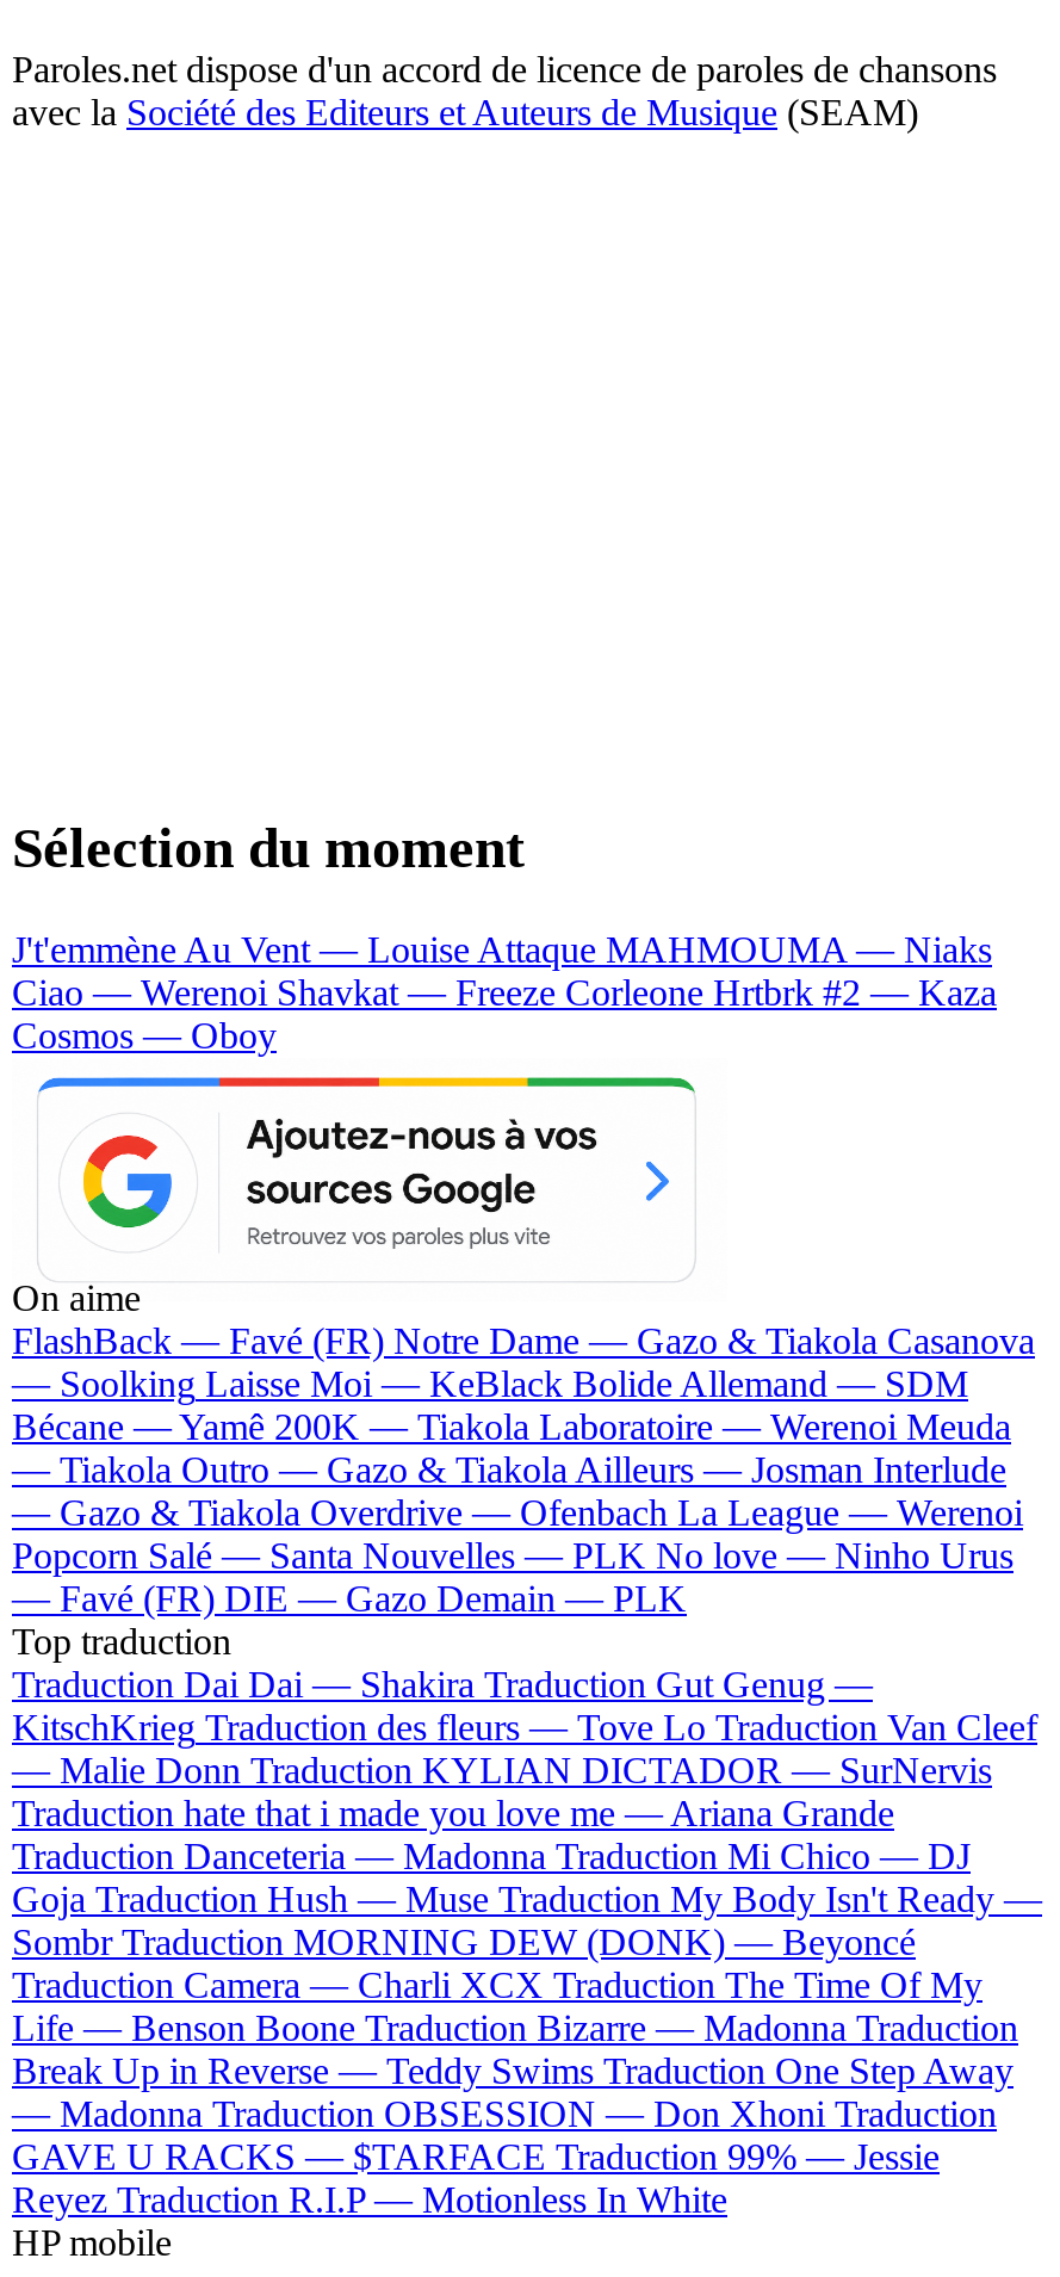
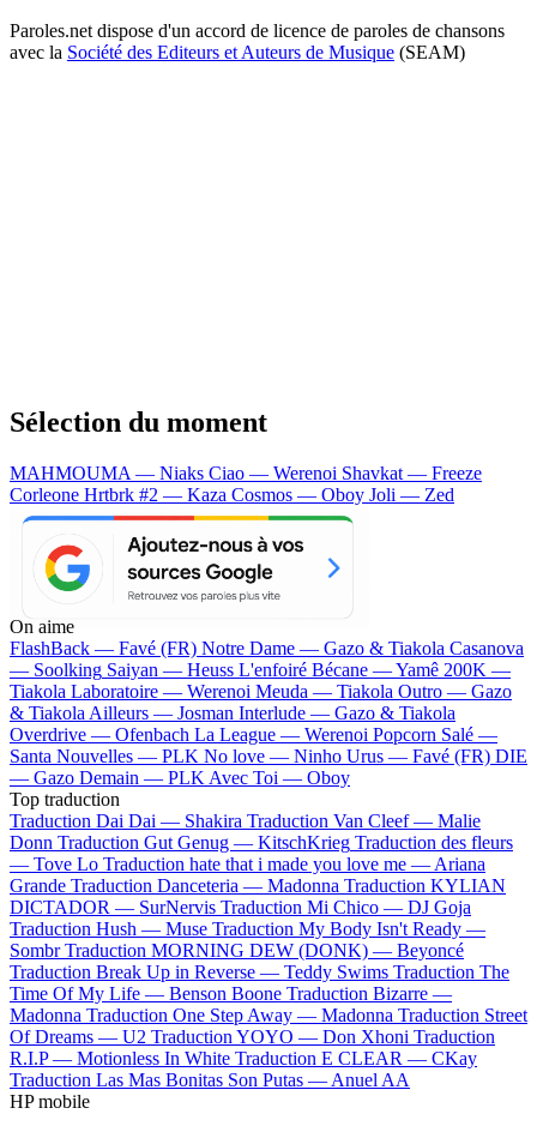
[12,928,997,1054] J't'emmène Au Vent — Louise Attaque MAHMOUMA — Niaks | Ciao — Werenoi Shavkat — Freeze Corleone Hrtbrk #2 — Kaza | Cosmos — Oboy -> [10,462,482,504] MAHMOUMA — Niaks Ciao — Werenoi Shavkat — Freeze | Corleone Hrtbrk #2 — Kaza Cosmos — Oboy Joli — Zed
[12,1362,1023,1617] — Soolking Laisse Moi — KeBlack Bolide Allemand — SDM | Bécane — Yamê 200K — Tiakola Laboratoire — Werenoi Meuda | — Tiakola Outro — Gazo & Tiakola Ailleurs — Josman Interlude | — Gazo & Tiakola Overdrive — Ofenbach La League — Werenoi | Popcorn Salé — Santa Nouvelles — PLK No love — Ninho Urus | —Favé (FR) DIE — Gazo Demain — PLK -> [10,659,527,787] — Soolking Saiyan — Heuss L'enfoiré Bécane — Yamê 200K — | Tiakola Laboratoire — Werenoi Meuda — Tiakola Outro — Gazo | & Tiakola Ailleurs — Josman Interlude — Gazo & Tiakola | Overdrive — Ofenbach La League — Werenoi Popcorn Salé — | Santa Nouvelles — PLK No love — Ninho Urus — Favé (FR) DIE | — Gazo Demain — PLK Avec Toi — Oboy
[12,1663,1042,1918] Traduction Dai Dai — Shakira Traduction Gut Genug — | KitschKrieg Traduction des fleurs — Tove Lo Traduction Van Cleef | — Malie Donn Traduction KYLIAN DICTADOR — SurNervis | Traduction hate that i made you love me — Ariana Grande | Traduction Danceteria — Madonna Traduction Mi Chico — DJ | Goja Traduction Hush — Muse Traduction My Body Isn't Ready — -> [10,810,513,938] Traduction Dai Dai — Shakira Traduction Van Cleef — Malie | Donn Traduction Gut Genug — KitschKrieg Traduction des fleurs | — Tove Lo Traduction hate that i made you love me — Ariana | Grande Traduction Danceteria — Madonna Traduction KYLIAN | DICTADOR — SurNervis Traduction Mi Chico — DJ Goja | Traduction Hush — Muse Traduction My Body Isn't Ready —
[12,1963,1018,2219] Traduction Camera — Charli XCX Traduction The Time Of My | Life — Benson Boone Traduction Bizarre — Madonna Traduction | Break Up in Reverse — Teddy Swims Traduction One Step Away | — Madonna Traduction OBSESSION — Don Xhoni Traduction | GAVE U RACKS — $TARFACE Traduction 99% — Jessie | Reyez Traduction R.I.P — Motionless In White -> [10,961,527,1089] Traduction Break Up in Reverse — Teddy Swims Traduction The | Time Of My Life — Benson Boone Traduction Bizarre — | Madonna Traduction One Step Away — Madonna Traduction Street | Of Dreams — U2 Traduction YOYO — Don Xhoni Traduction | R.I.P — Motionless In White Traduction E CLEAR — CKay | Traduction Las Mas Bonitas Son Putas — Anuel AA

